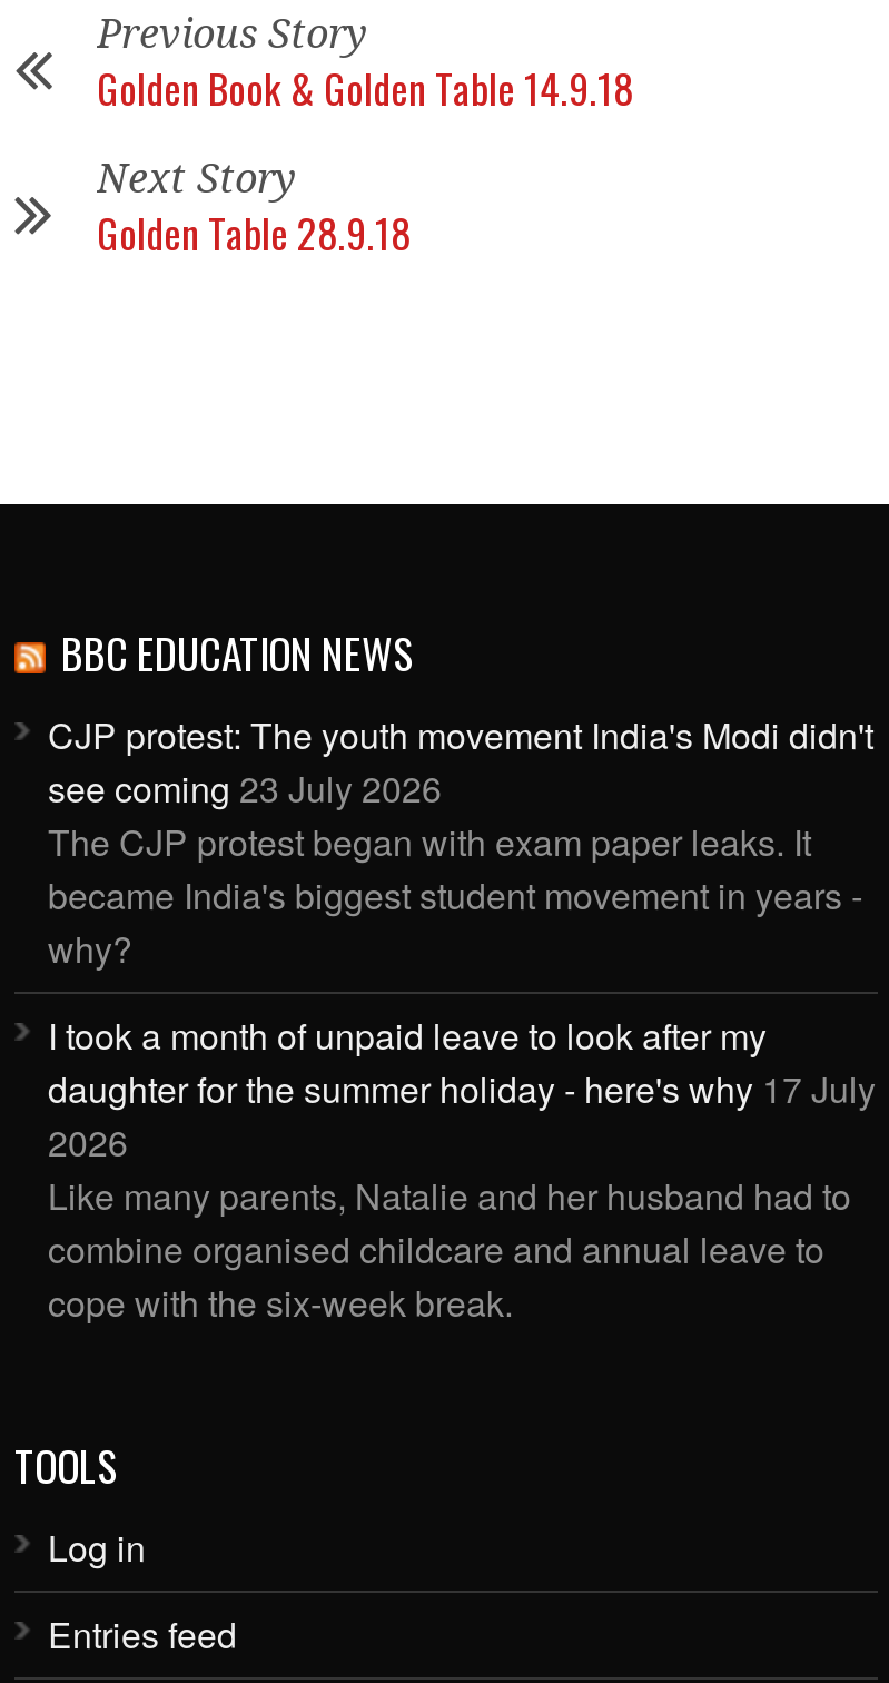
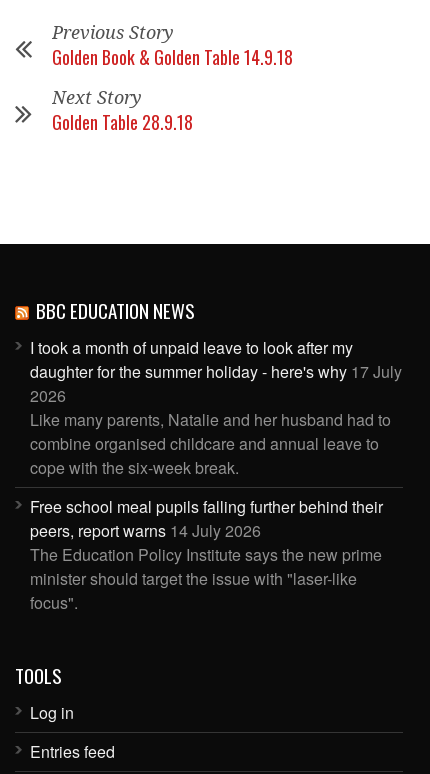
[48,709,873,974] CJP protest: The youth movement India's Modi didn't | see coming 23 July 2026 | The CJP protest began with exam paper leaks. It | became India's biggest student movement in years - | why? -> none
moved [48,1010,876,1328] -> [30,336,402,479]: I took a month of unpaid leave to look after my | daughter for the summer holiday - here's why 17 July | 2026 | Like many parents, Natalie and her husband had to | combine organised childcare and annual leave to | cope with the six-week break.
none -> [30,495,383,614] Free school meal pupils falling further behind their | peers, report warns 14 July 2026 | The Education Policy Institute says the new prime | minister should target the issue with "laser-like | focus".

